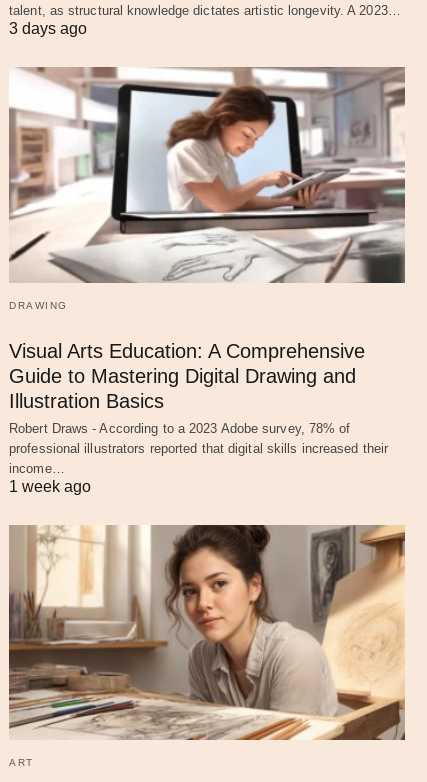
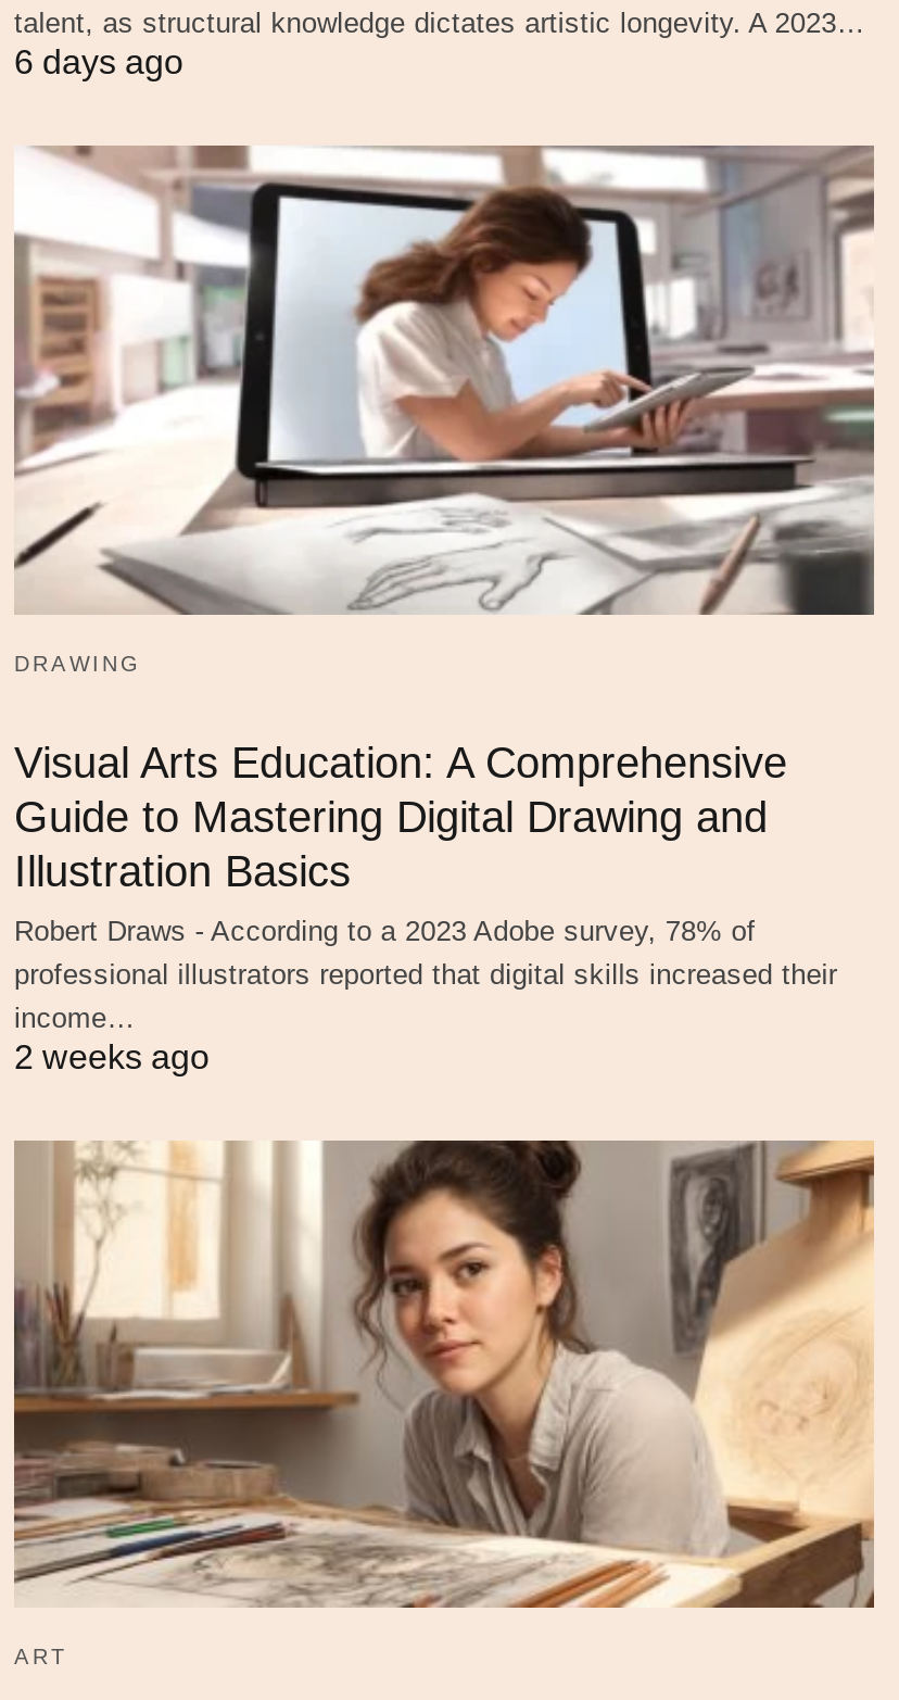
[9,20,87,37] 3 days ago -> [14,45,183,81] 6 days ago
[9,478,91,495] 1 week ago -> [14,1038,210,1075] 2 weeks ago

